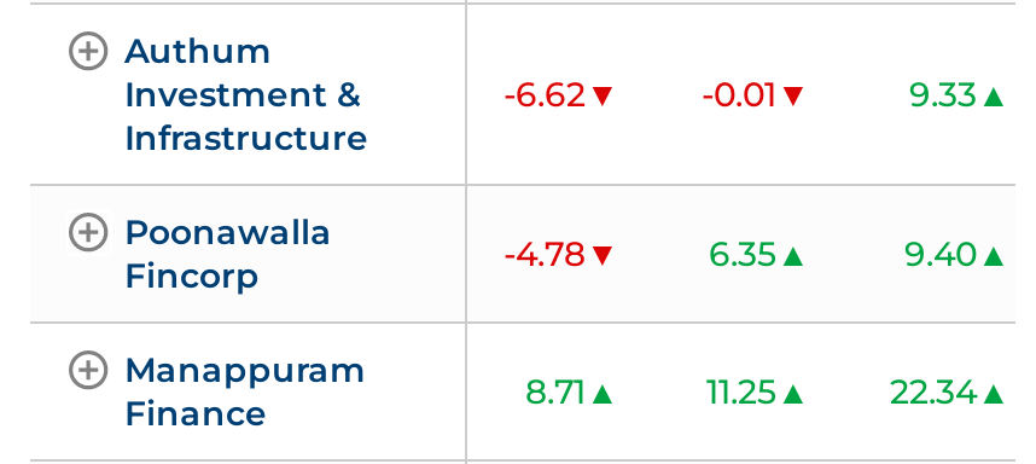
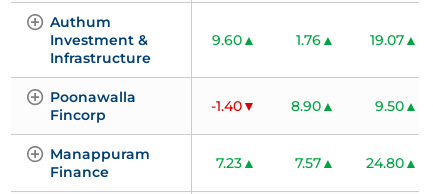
[504,72,586,116] -6.62 -> [212,31,242,49] 9.60
[702,72,776,116] -0.01 -> [296,31,321,49] 1.76
[909,72,977,116] 9.33 -> [370,31,404,49] 19.07
[504,232,586,275] -4.78 -> [211,97,242,115] -1.40
[709,232,776,275] 6.35 -> [291,97,321,115] 8.90
[904,232,977,275] 9.40 -> [375,97,404,115] 9.50
[525,369,586,413] 8.71 -> [216,154,242,172] 7.23
[706,369,776,413] 11.25 -> [295,154,321,172] 7.57
[890,369,977,413] 22.34 -> [366,154,404,172] 24.80

